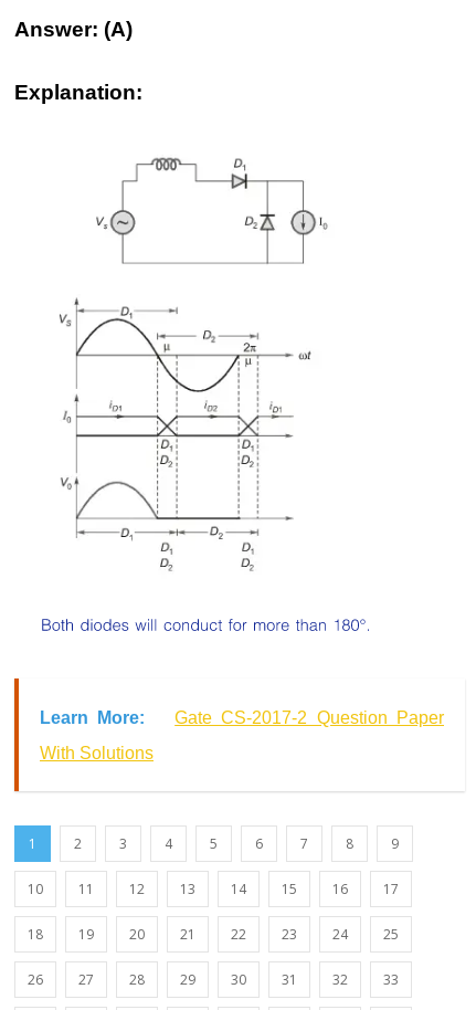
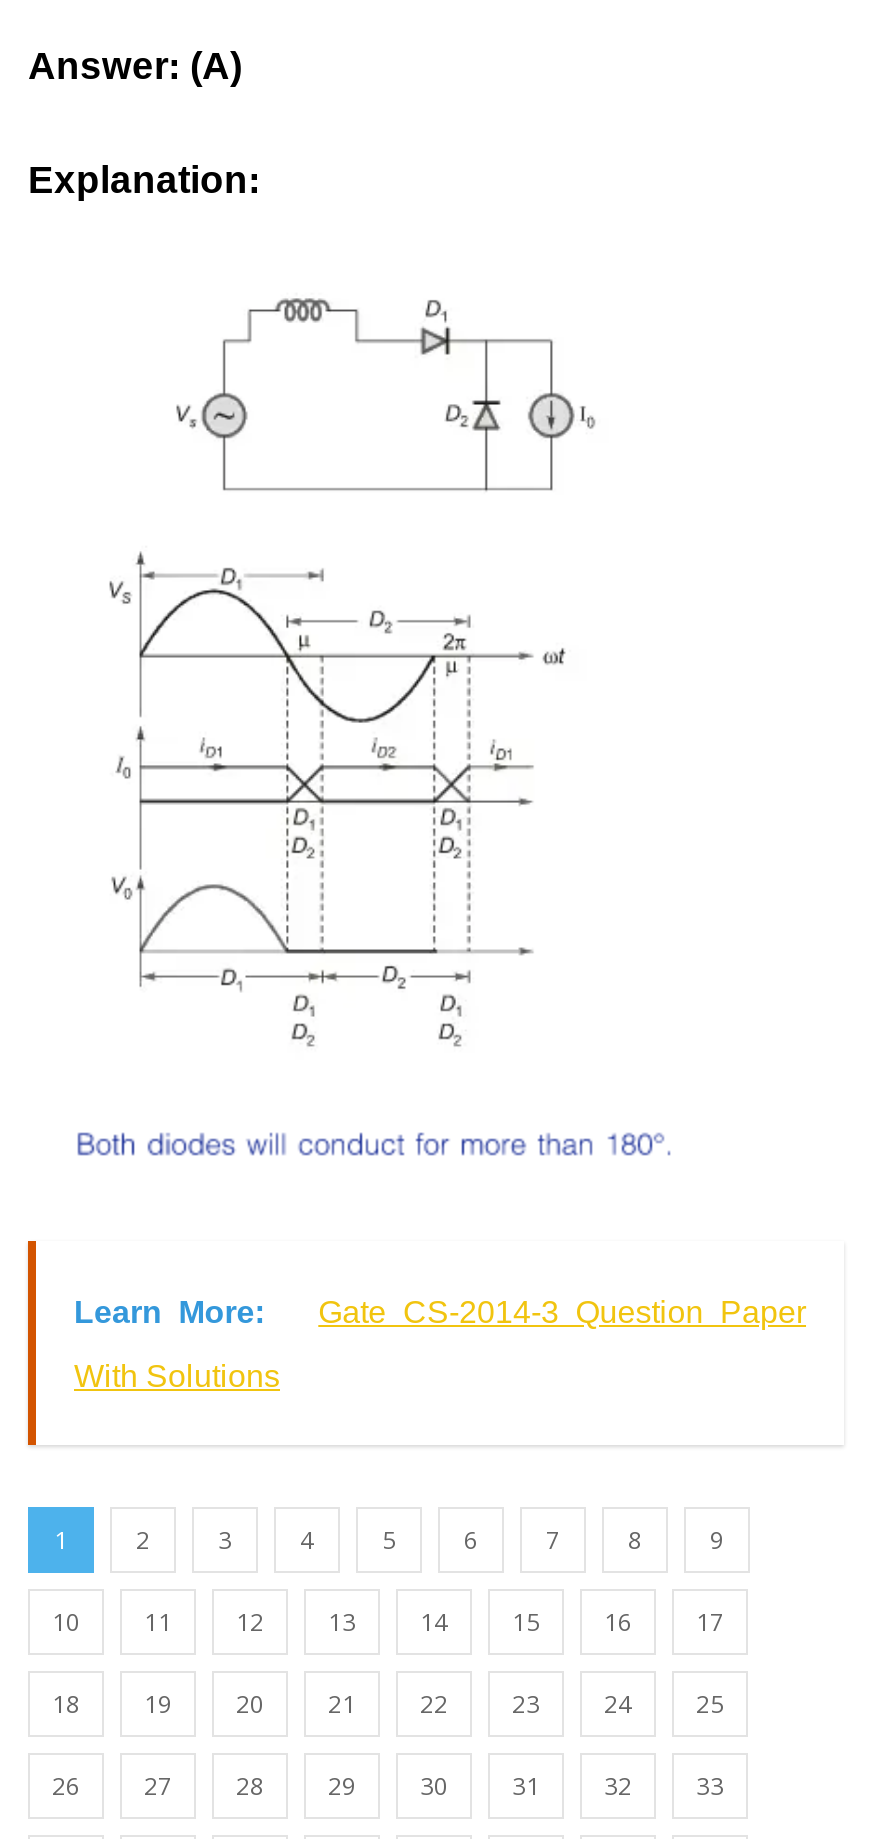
[175,708,444,727] Gate CS-2017-2 Question Paper -> [318,1294,806,1328] Gate CS-2014-3 Question Paper

